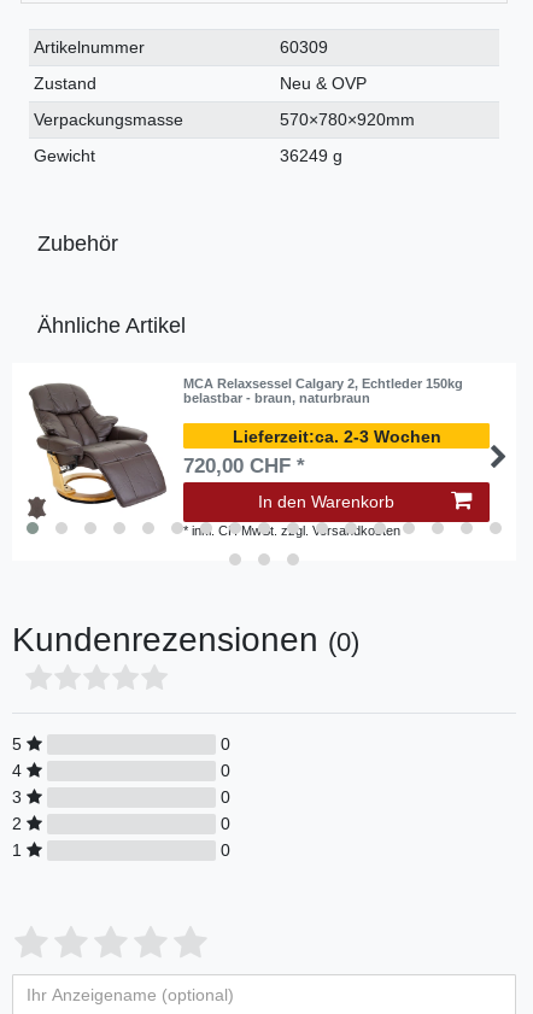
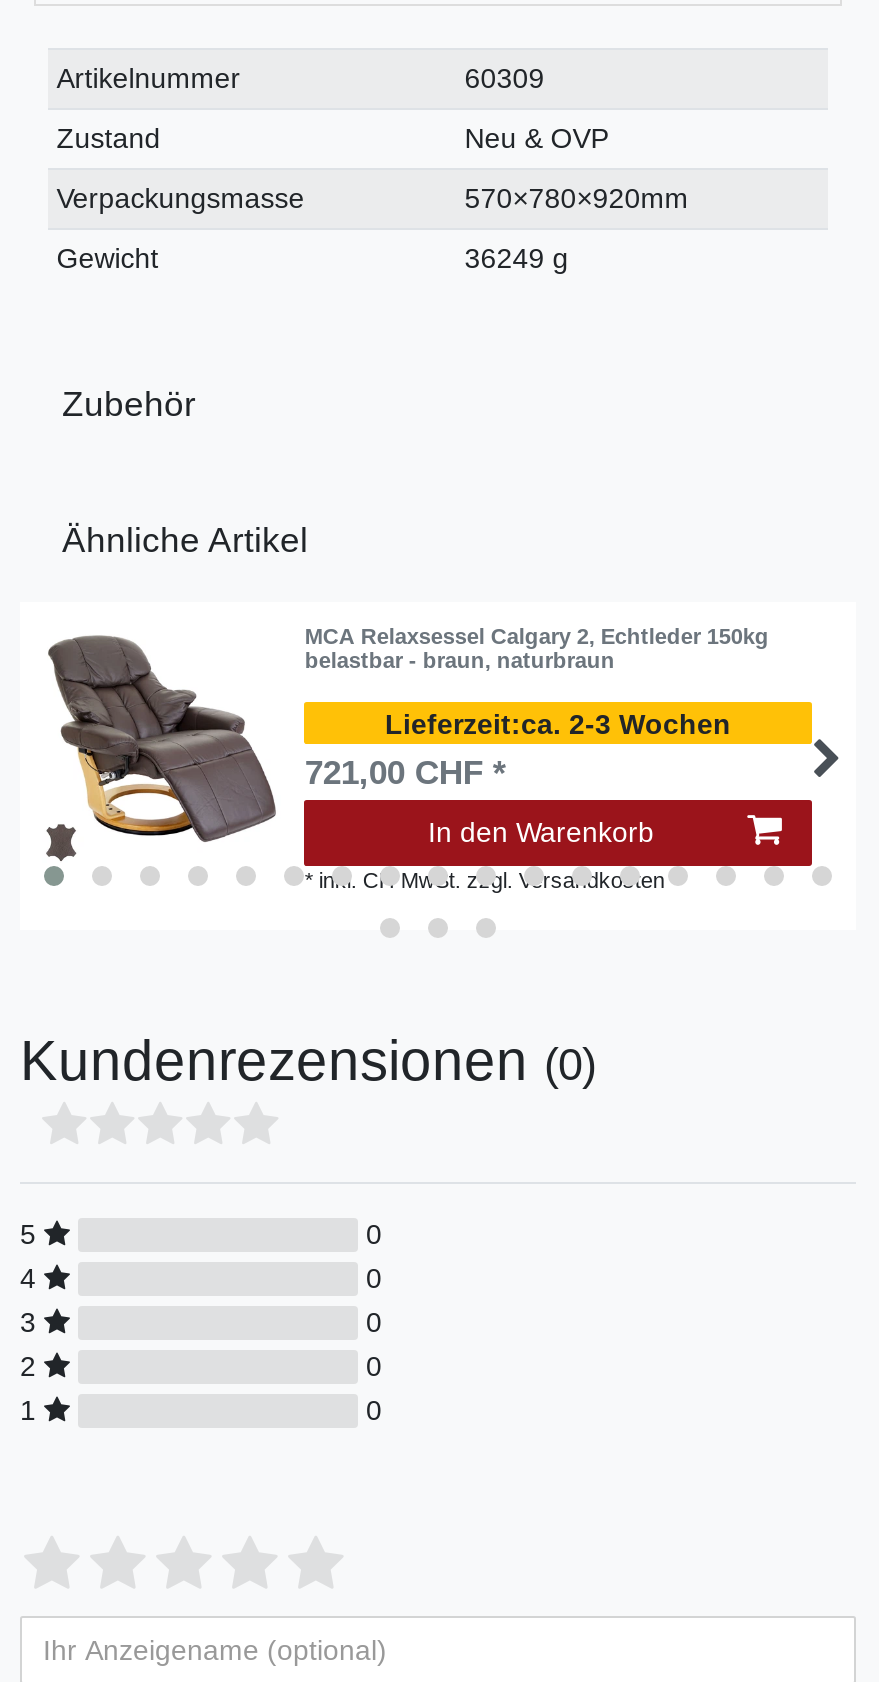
[184,455,306,478] 720,00 CHF * -> [305,755,507,793] 721,00 CHF *

